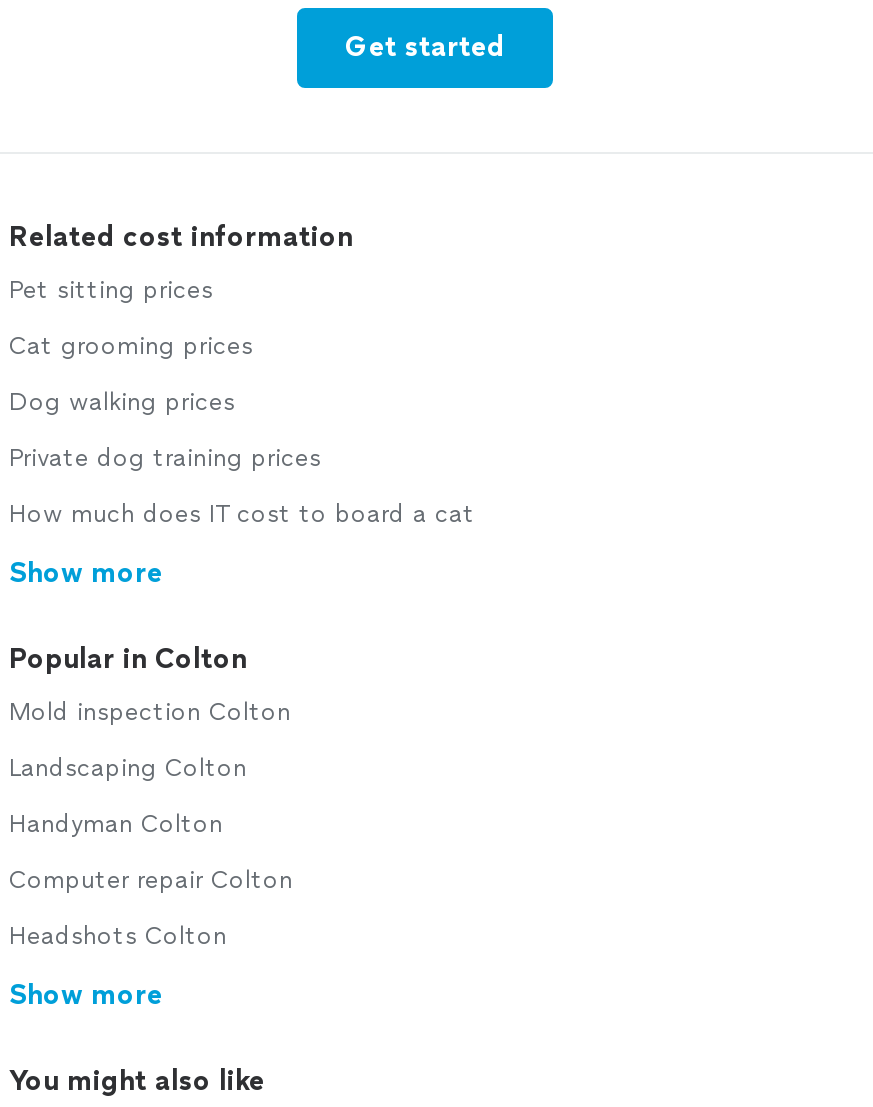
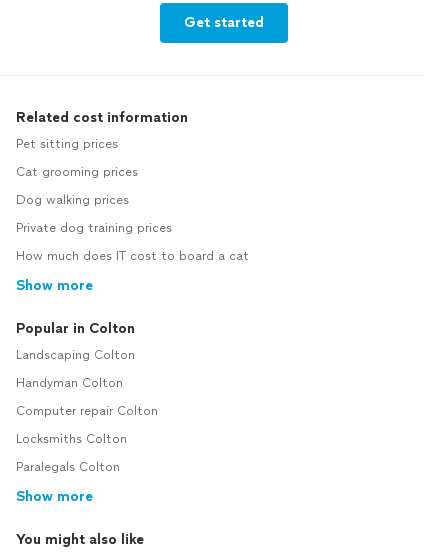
[9,698,291,726] Mold inspection Colton -> none
moved [9,754,293,894] -> [16,348,158,418]: Landscaping Colton | Handyman Colton | Computer repair Colton
[9,922,227,950] Headshots Colton -> [16,432,127,474] Locksmiths Colton | Paralegals Colton

